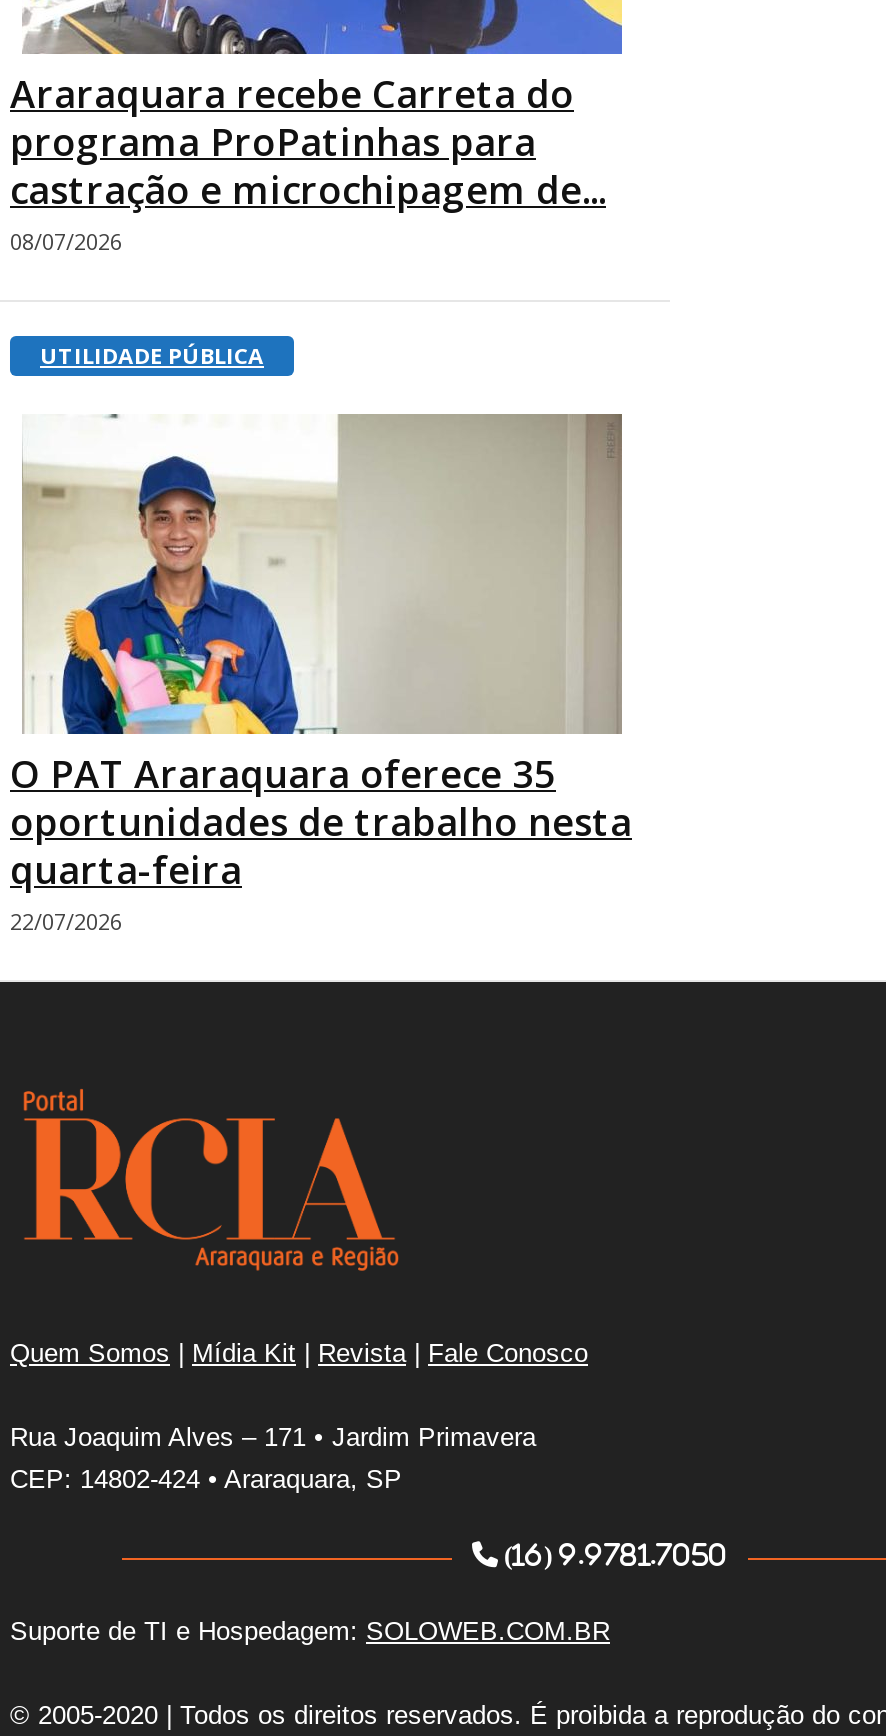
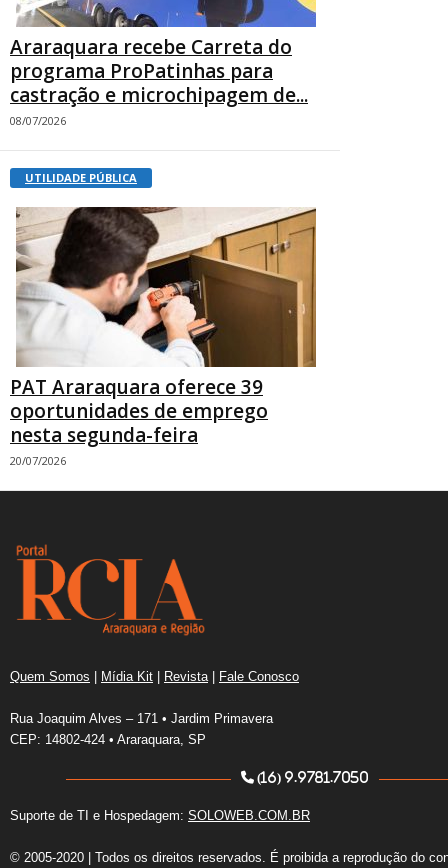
[10,414,632,936] [image] | O PAT Araraquara oferece 35 | oportunidades de trabalho nesta | quarta-feira | 22/07/2026 -> [10,206,316,468] [image] | PAT Araraquara oferece 39 | oportunidades de emprego | nesta segunda-feira | 20/07/2026

